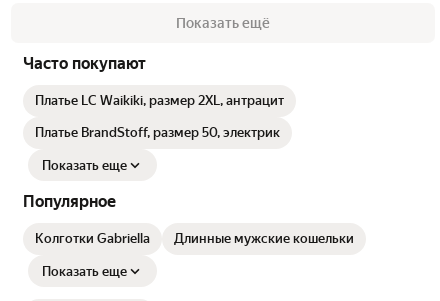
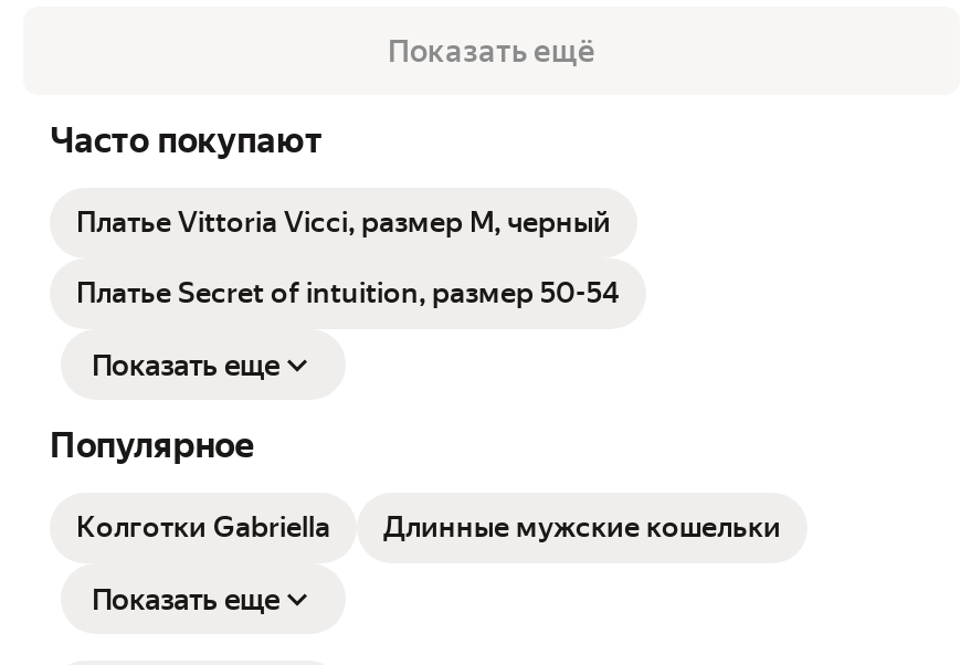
[35,93,284,108] Платье LC Waikiki, размер 2XL, антрацит -> [76,206,611,239] Платье Vittoria Vicci, размер M, черный
[35,125,280,140] Платье BrandStoff, размер 50, электрик -> [76,277,620,310] Платье Secret of intuition, размер 50-54

